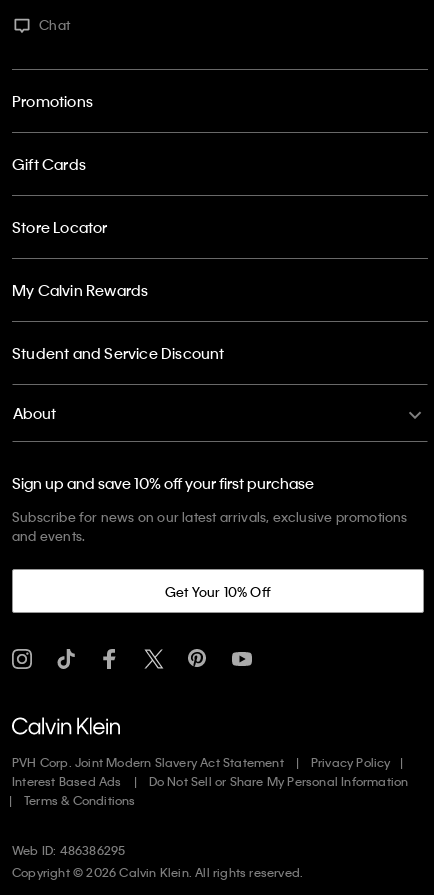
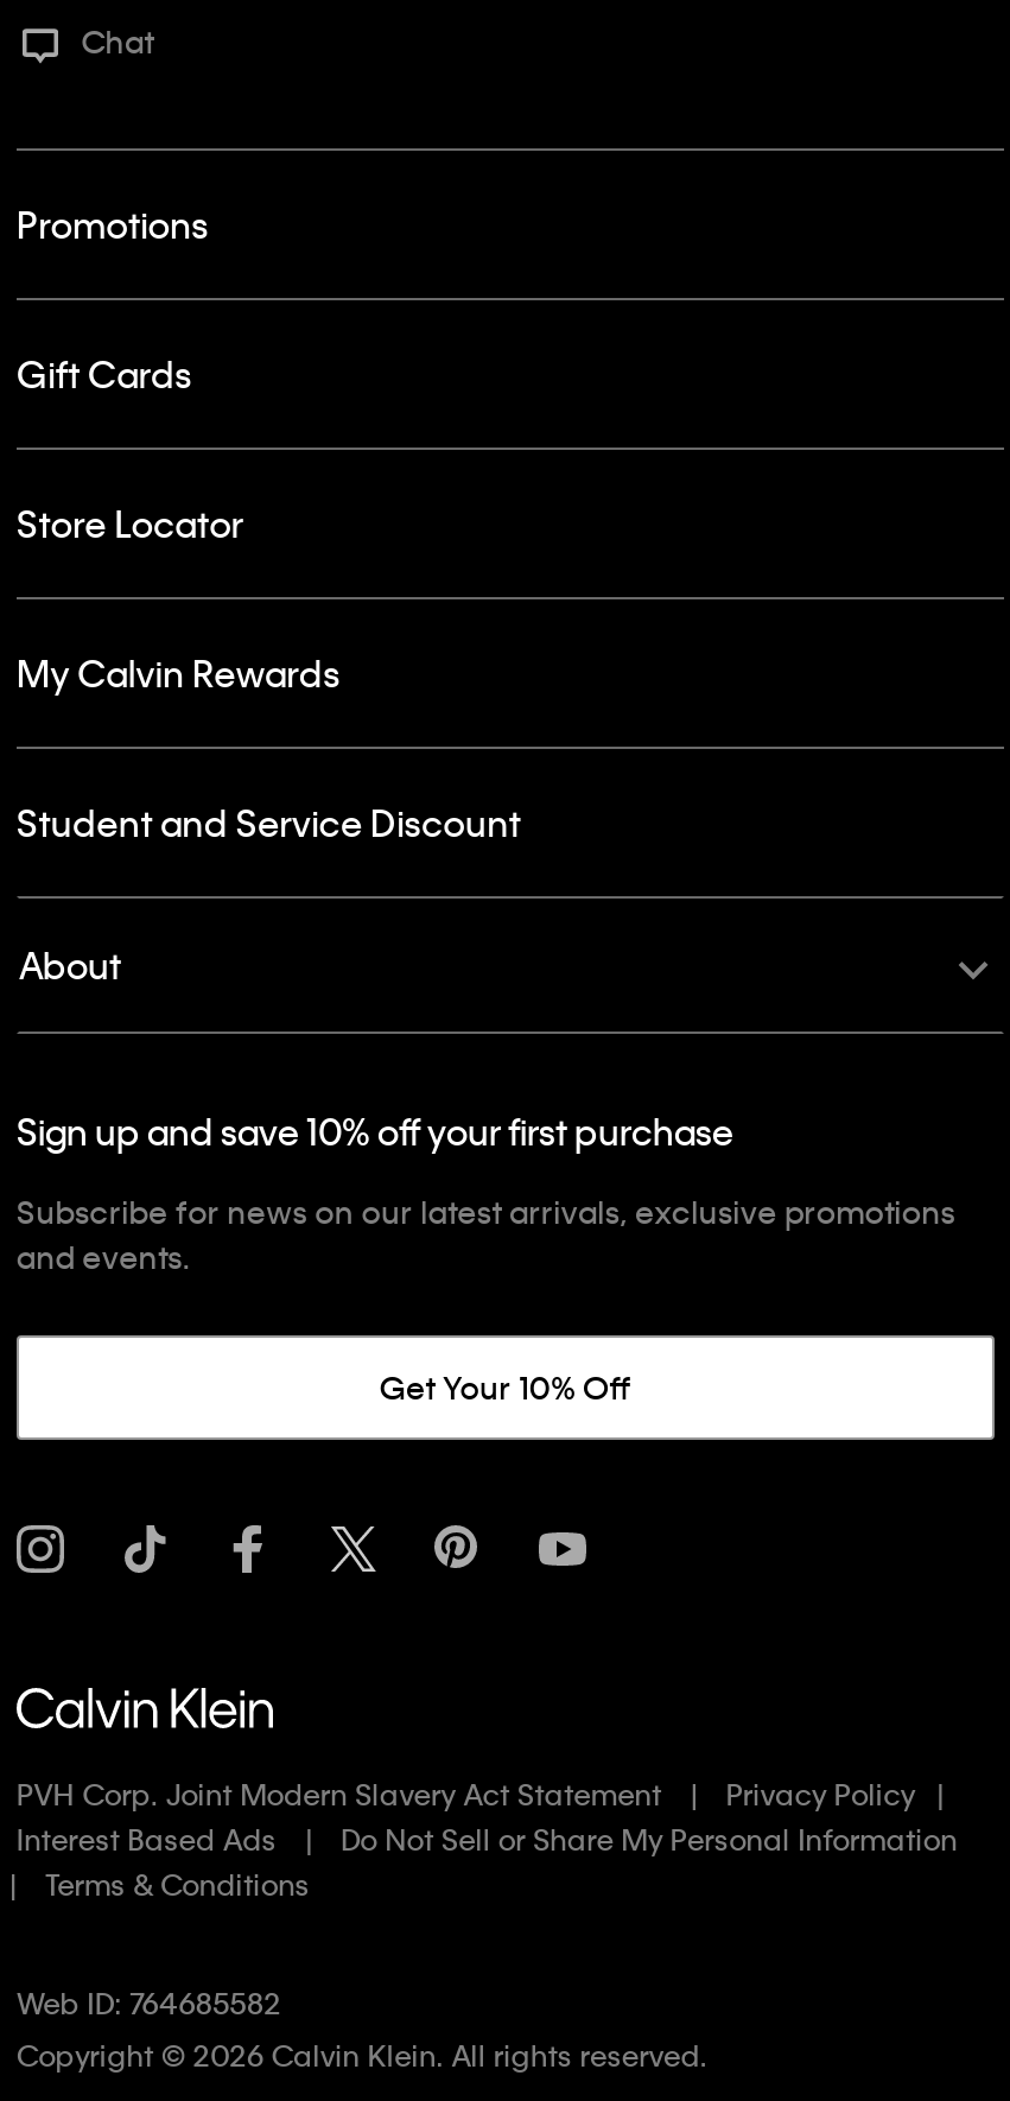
[12,842,125,858] Web ID: 486386295 -> [17,1983,281,2021] Web ID: 764685582

